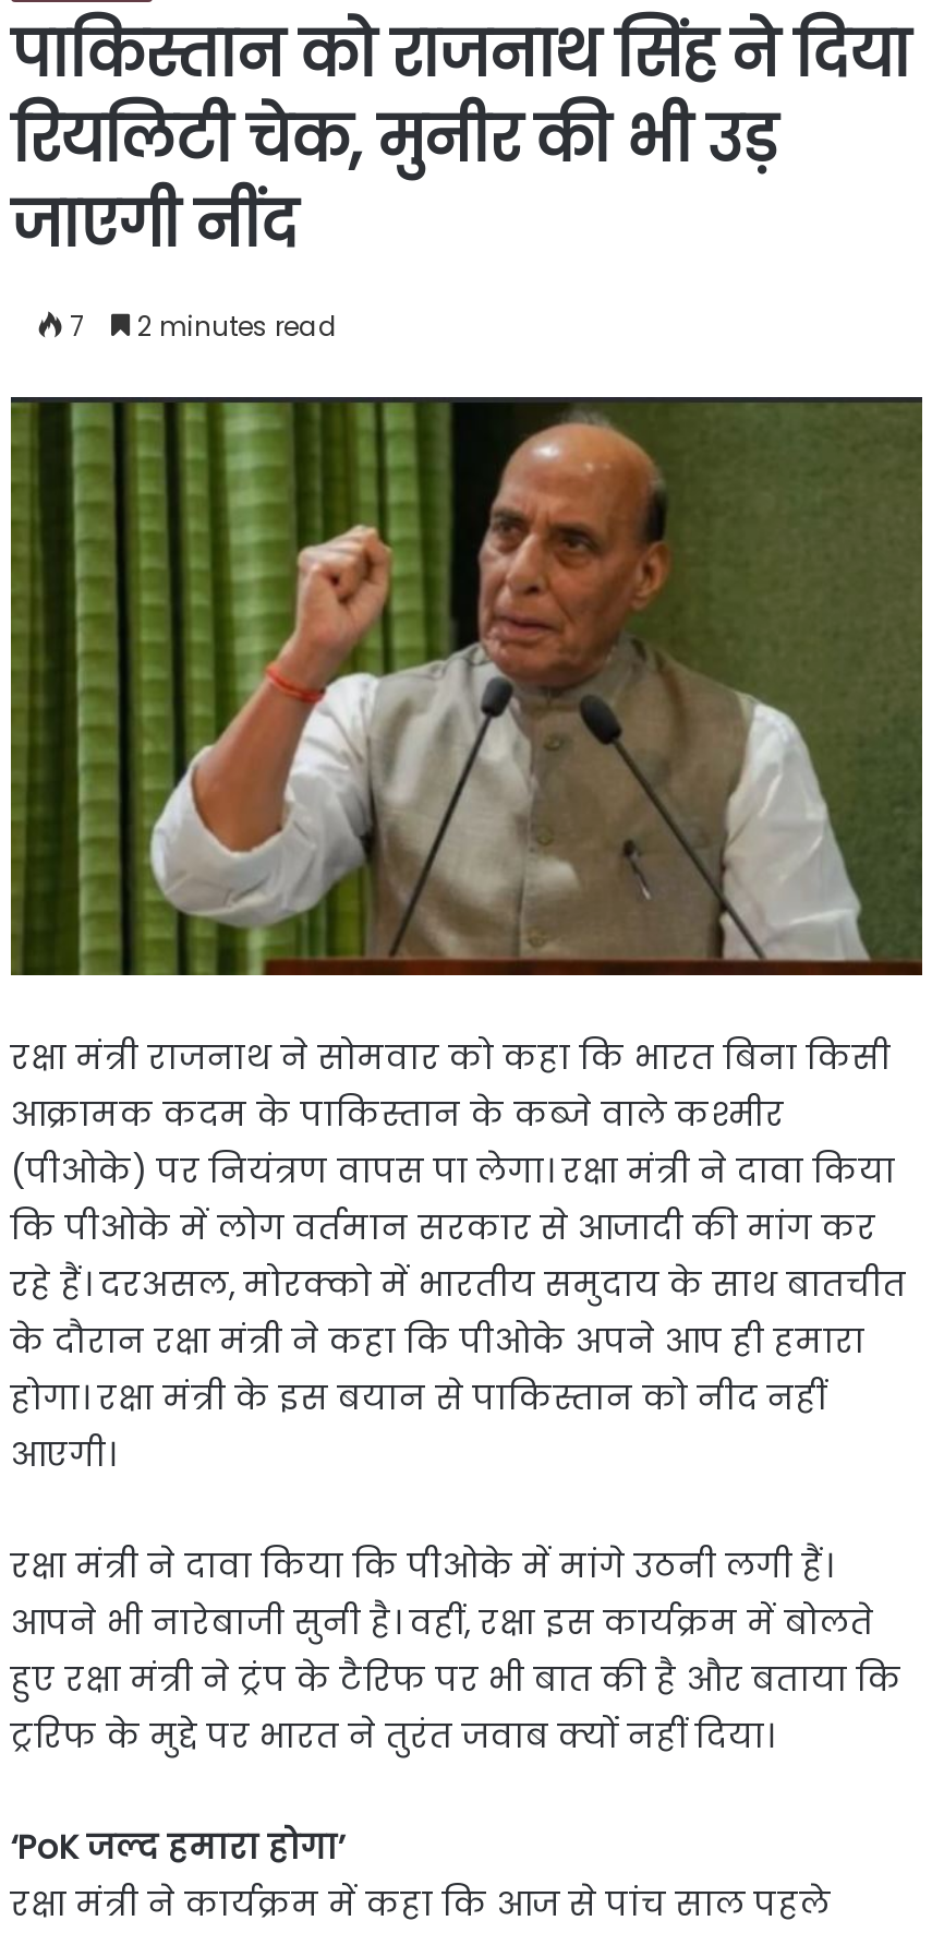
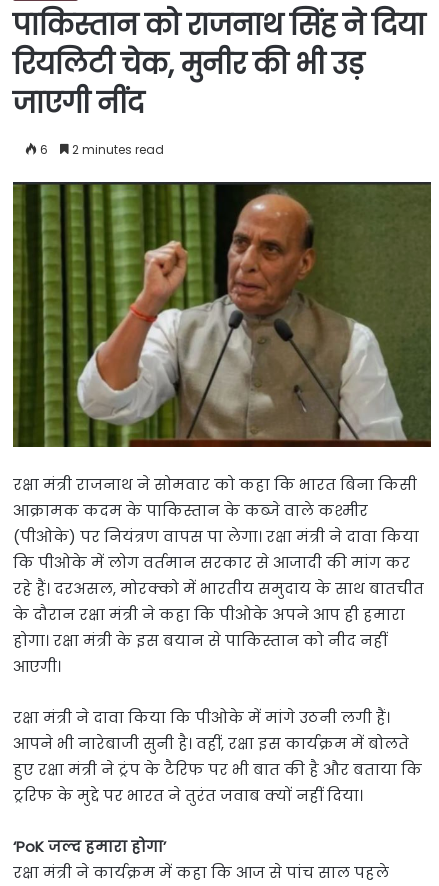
[63,307,338,344] 7 2 minutes read -> [37,140,164,157] 6 2 minutes read

